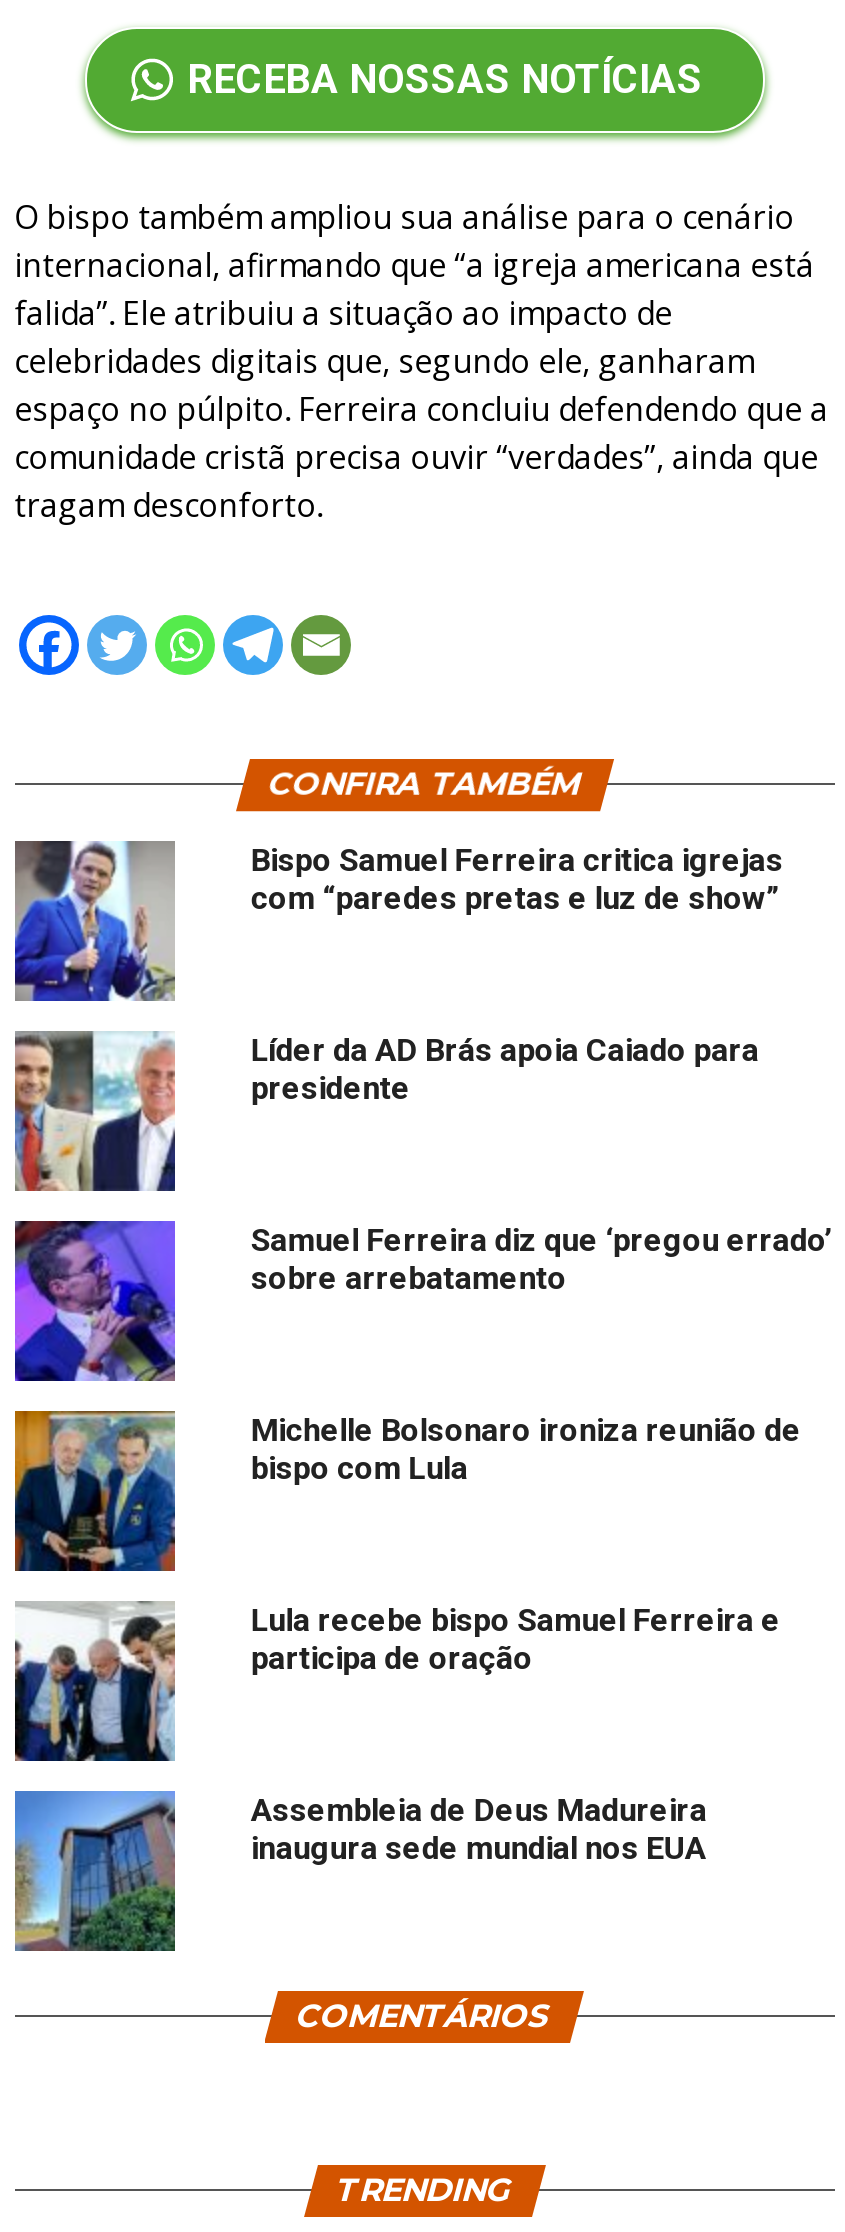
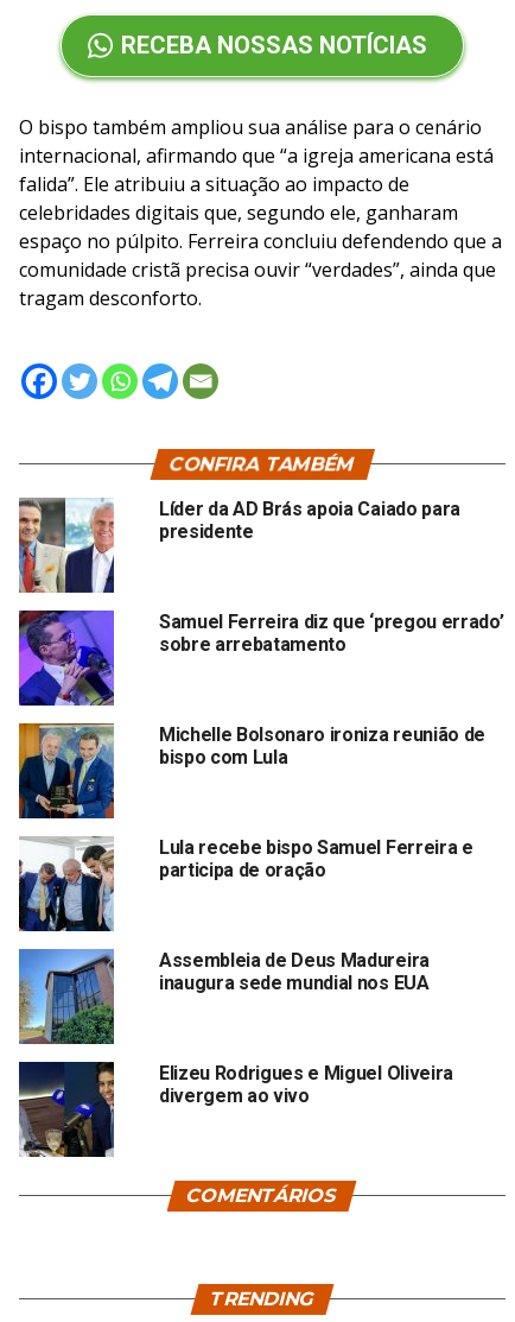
[15,841,783,1003] [image] | Bispo Samuel Ferreira critica igrejas | com “paredes pretas e luz de show” -> none
moved [11,1029,832,1867] -> [17,496,504,994]: [image] | Líder da AD Brás apoia Caiado para | presidente | ... | Assembleia de Deus Madureira | inaugura sede mundial nos EUA
moved [11,1789,179,1955] -> [17,948,116,1046]: [image]
none -> [18,1061,453,1158] [image] | Elizeu Rodrigues e Miguel Oliveira | divergem ao vivo

